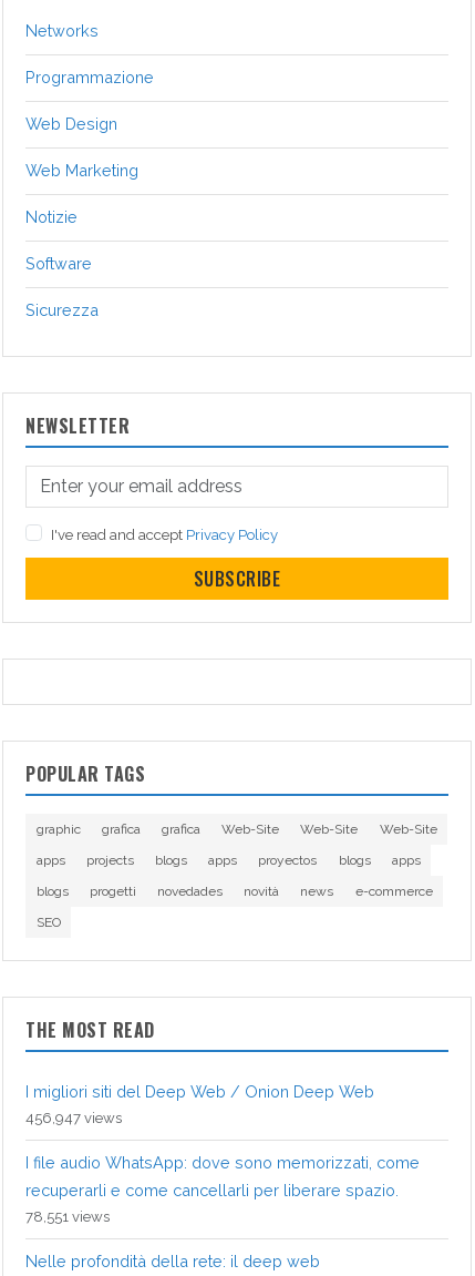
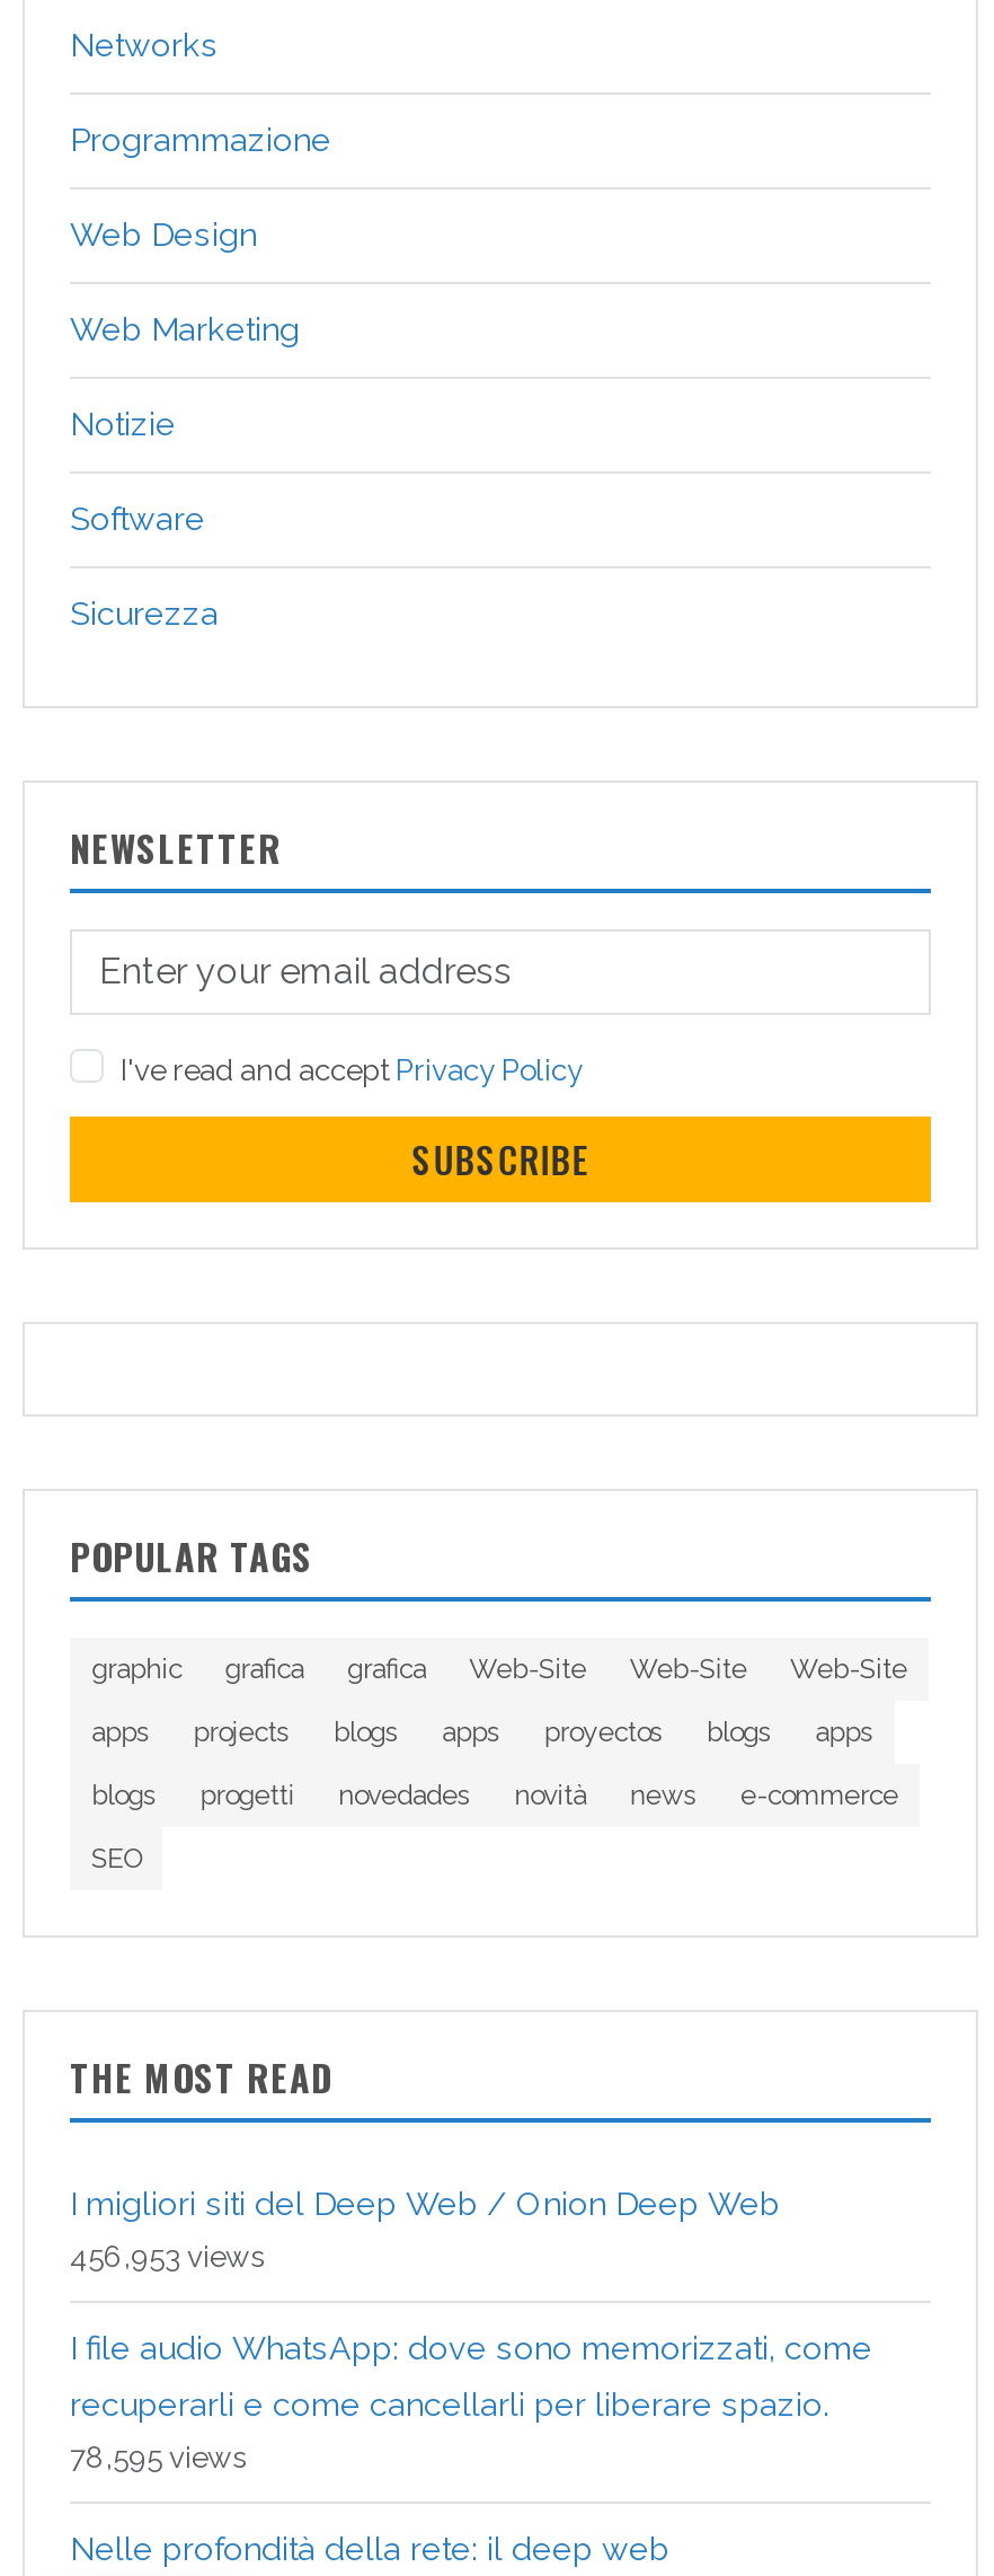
[25,1109,122,1126] 456,947 views -> [70,2239,264,2273] 456,953 views
[25,1208,110,1225] 78,551 views -> [70,2440,246,2474] 78,595 views

